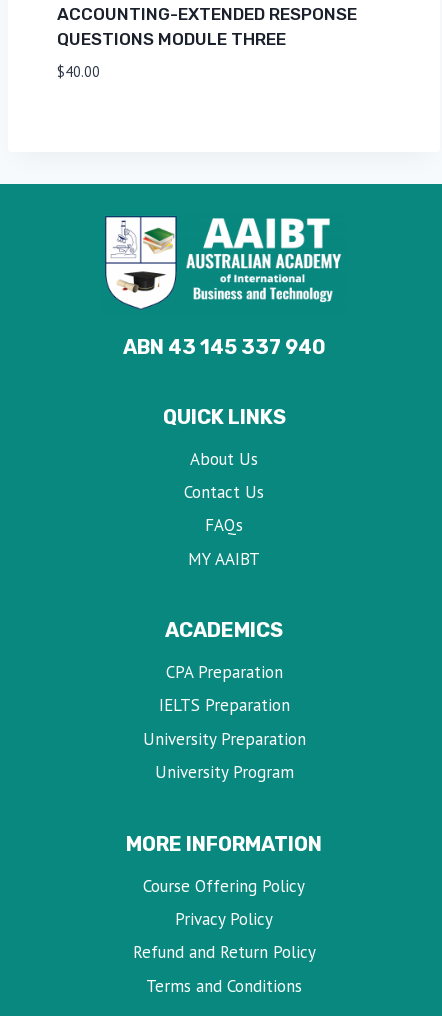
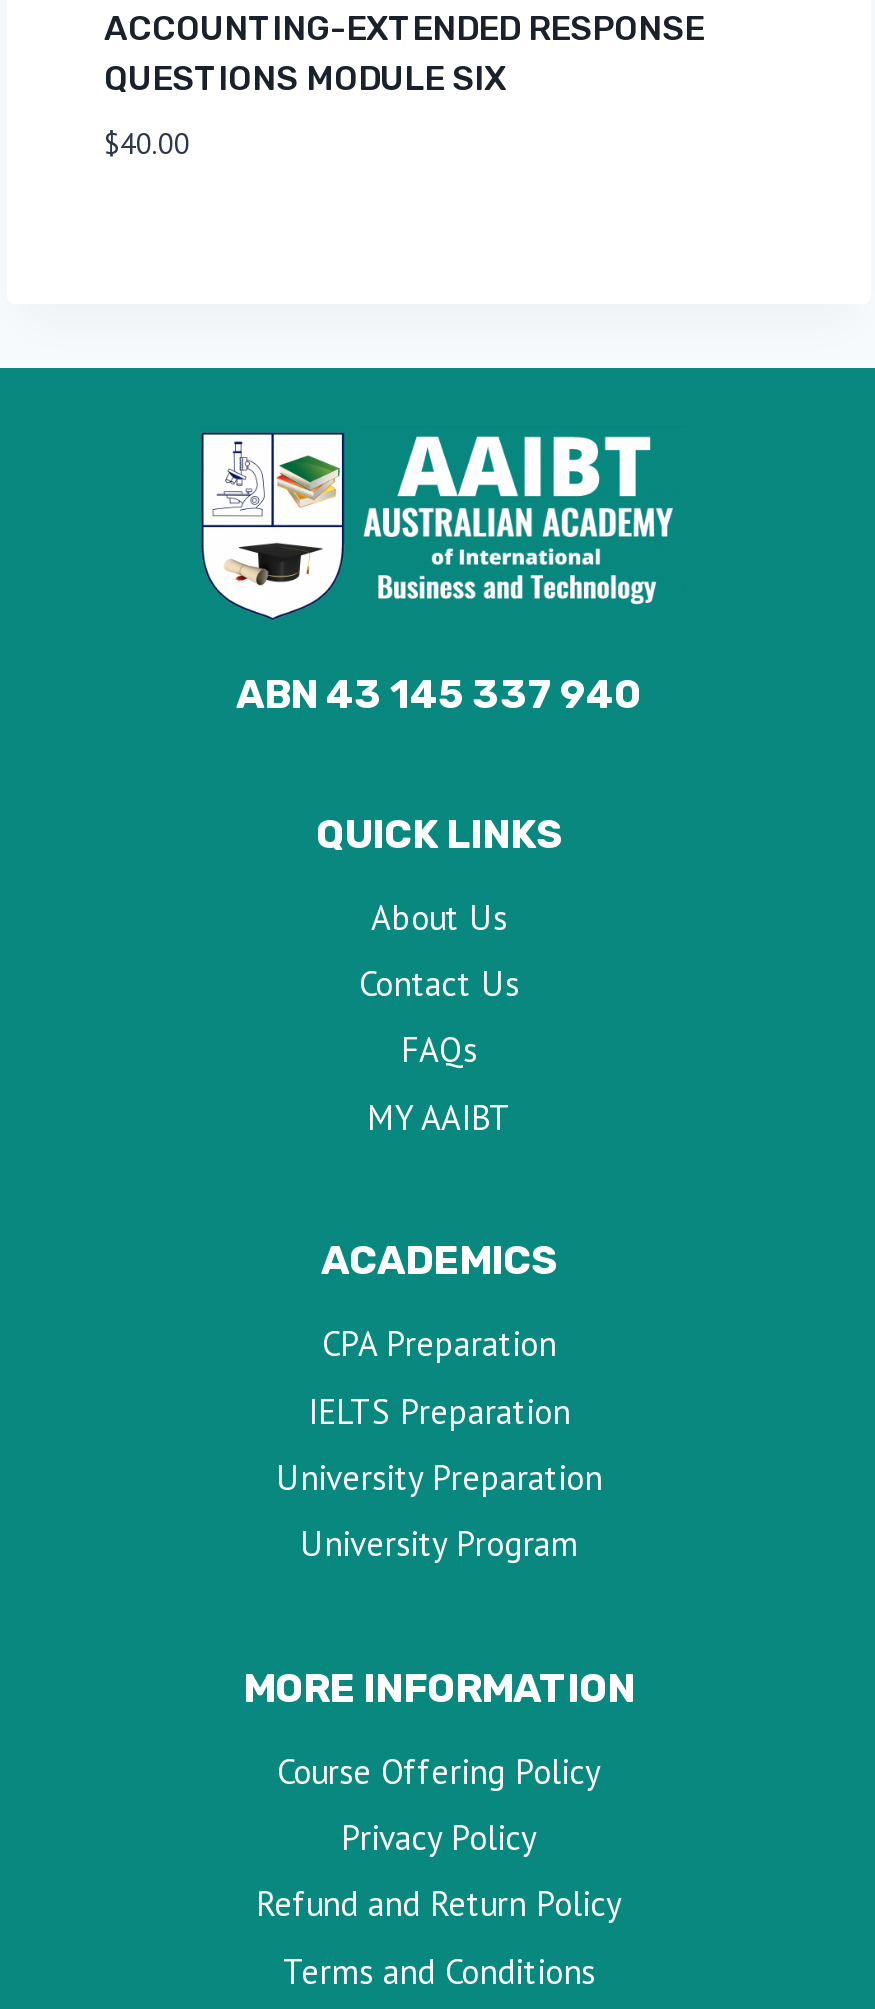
[56,29,285,49] QUESTIONS MODULE THREE -> [104,58,506,98] QUESTIONS MODULE SIX

